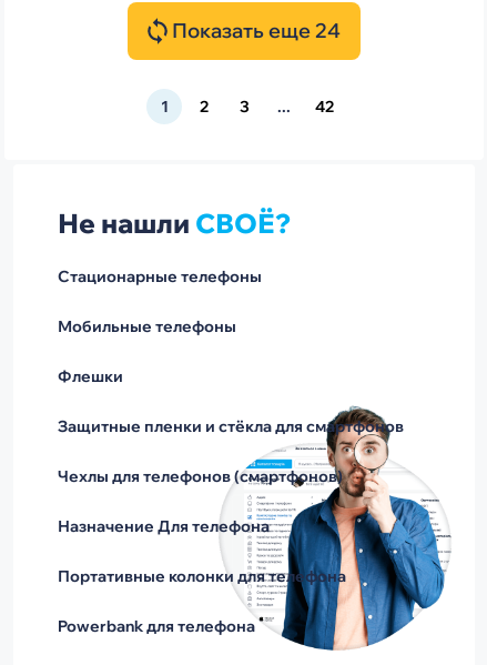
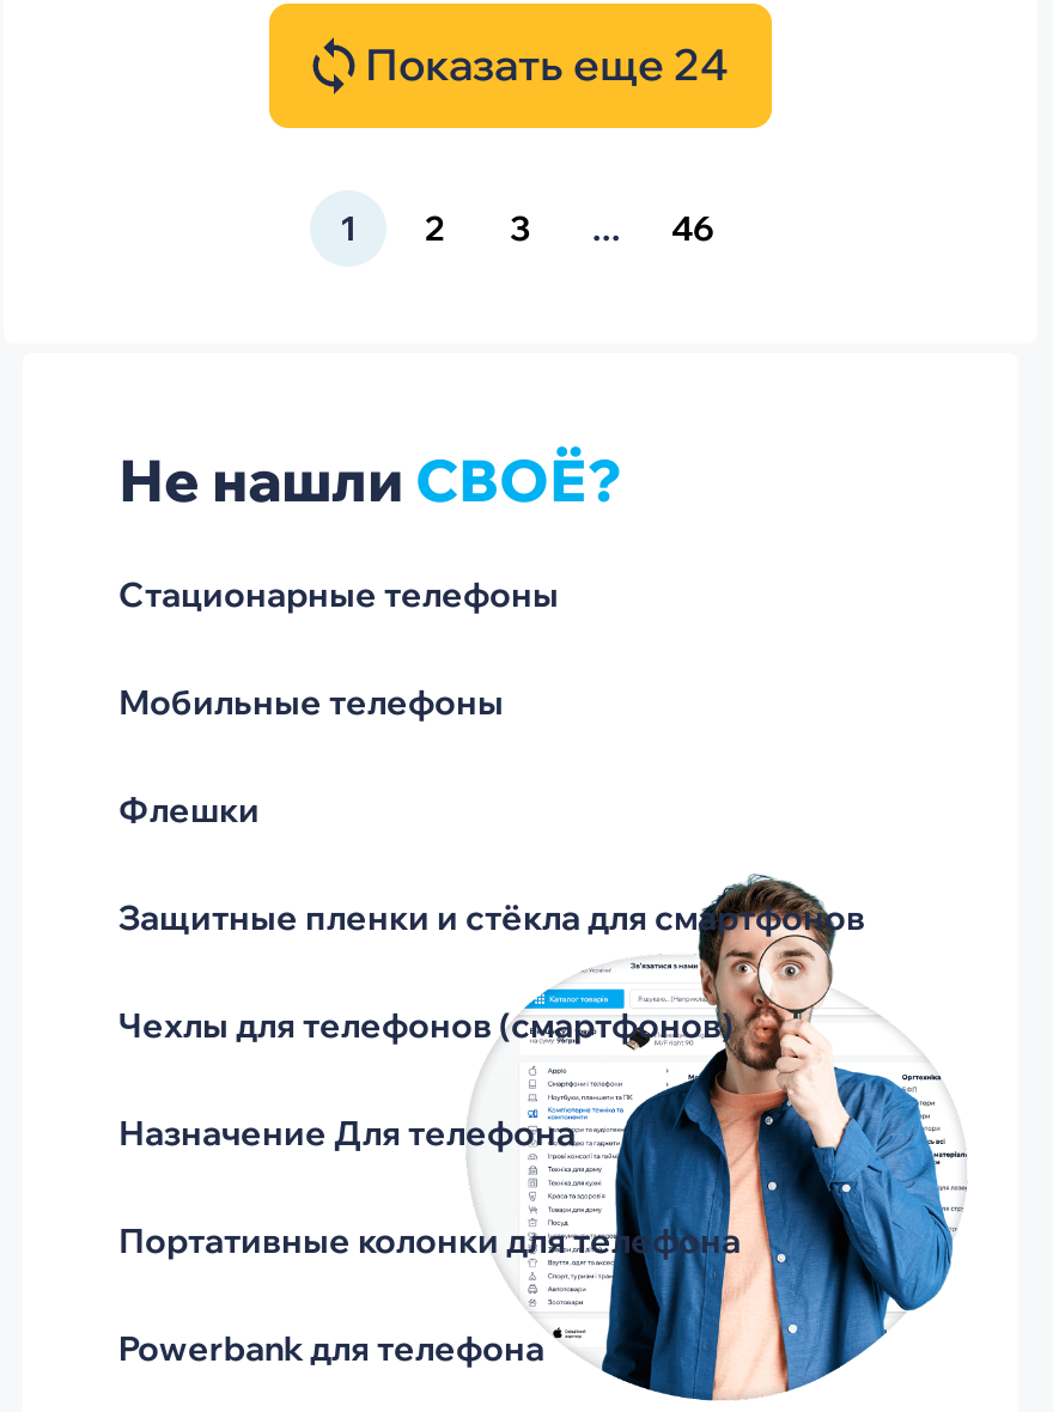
[314,96,333,116] 42 -> [671,207,714,250] 46

